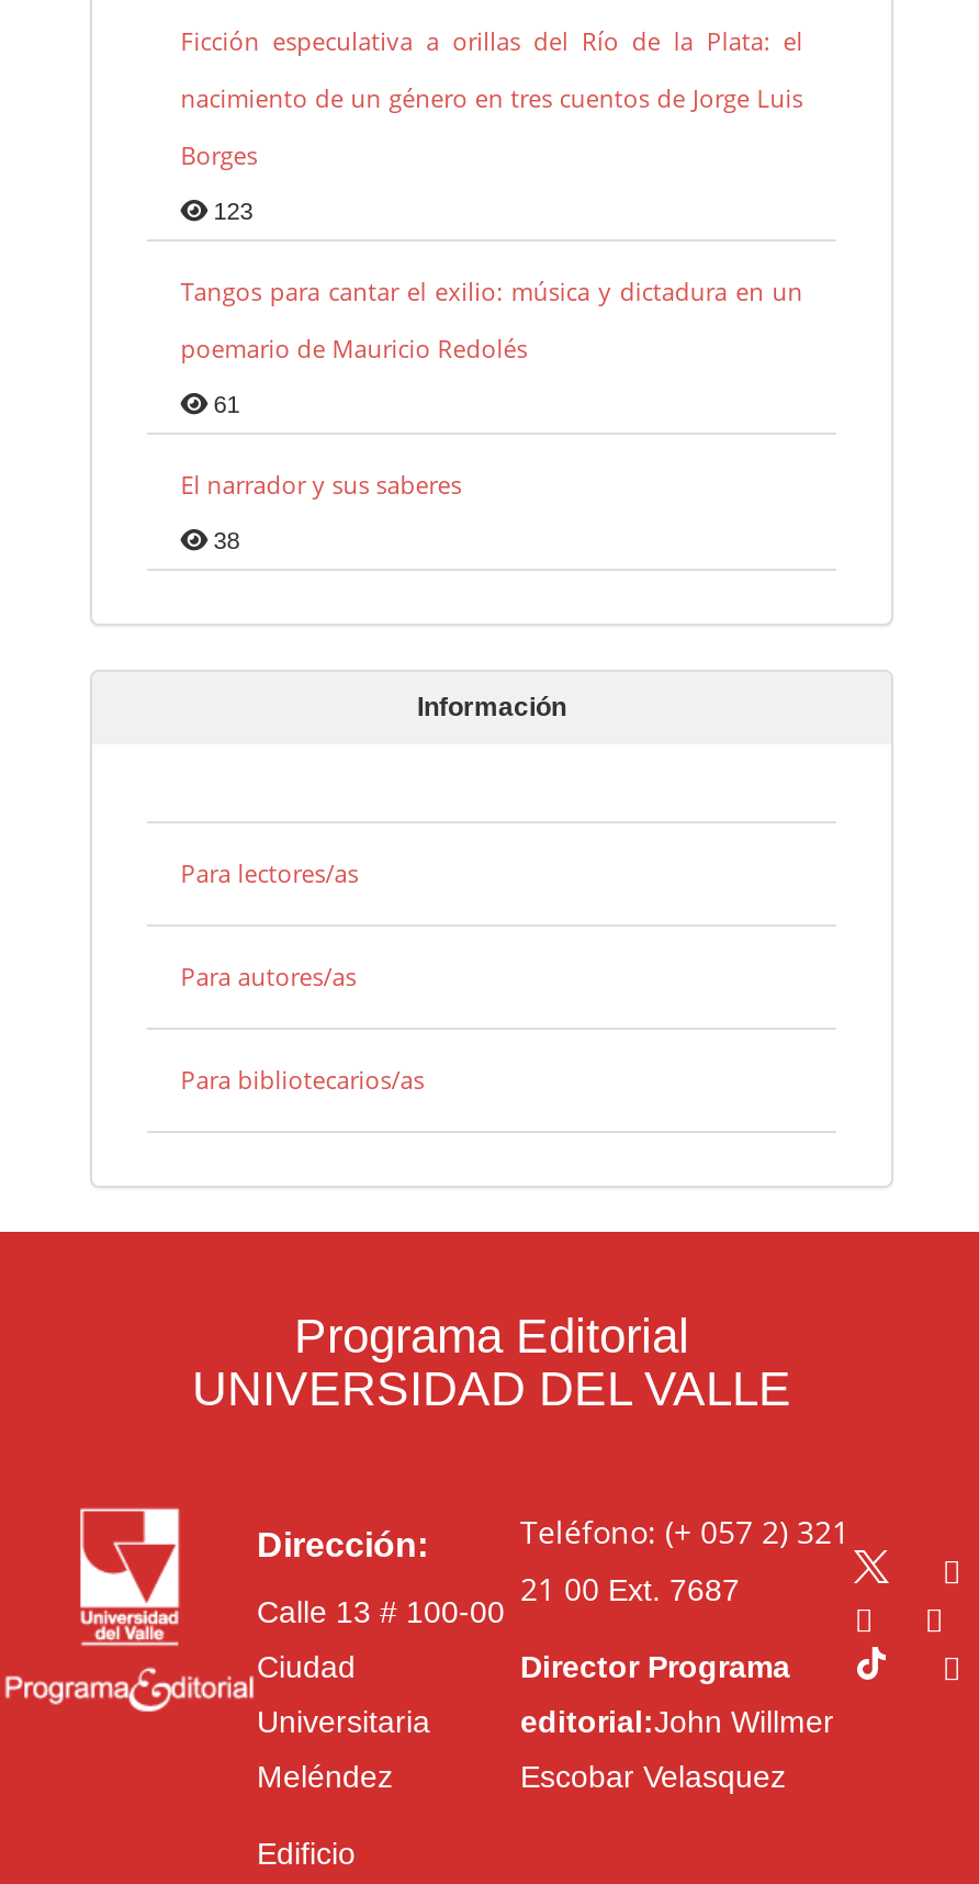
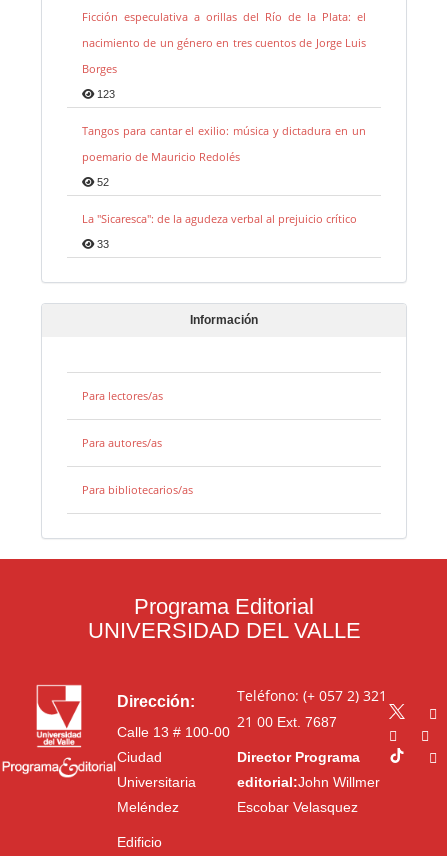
[207,390,240,416] 61 -> [94,175,109,187] 52
[180,467,461,500] El narrador y sus saberes -> [82,210,357,225] La "Sicaresca": de la agudeza verbal al prejuicio crítico
[207,526,240,552] 38 -> [94,237,109,249] 33

